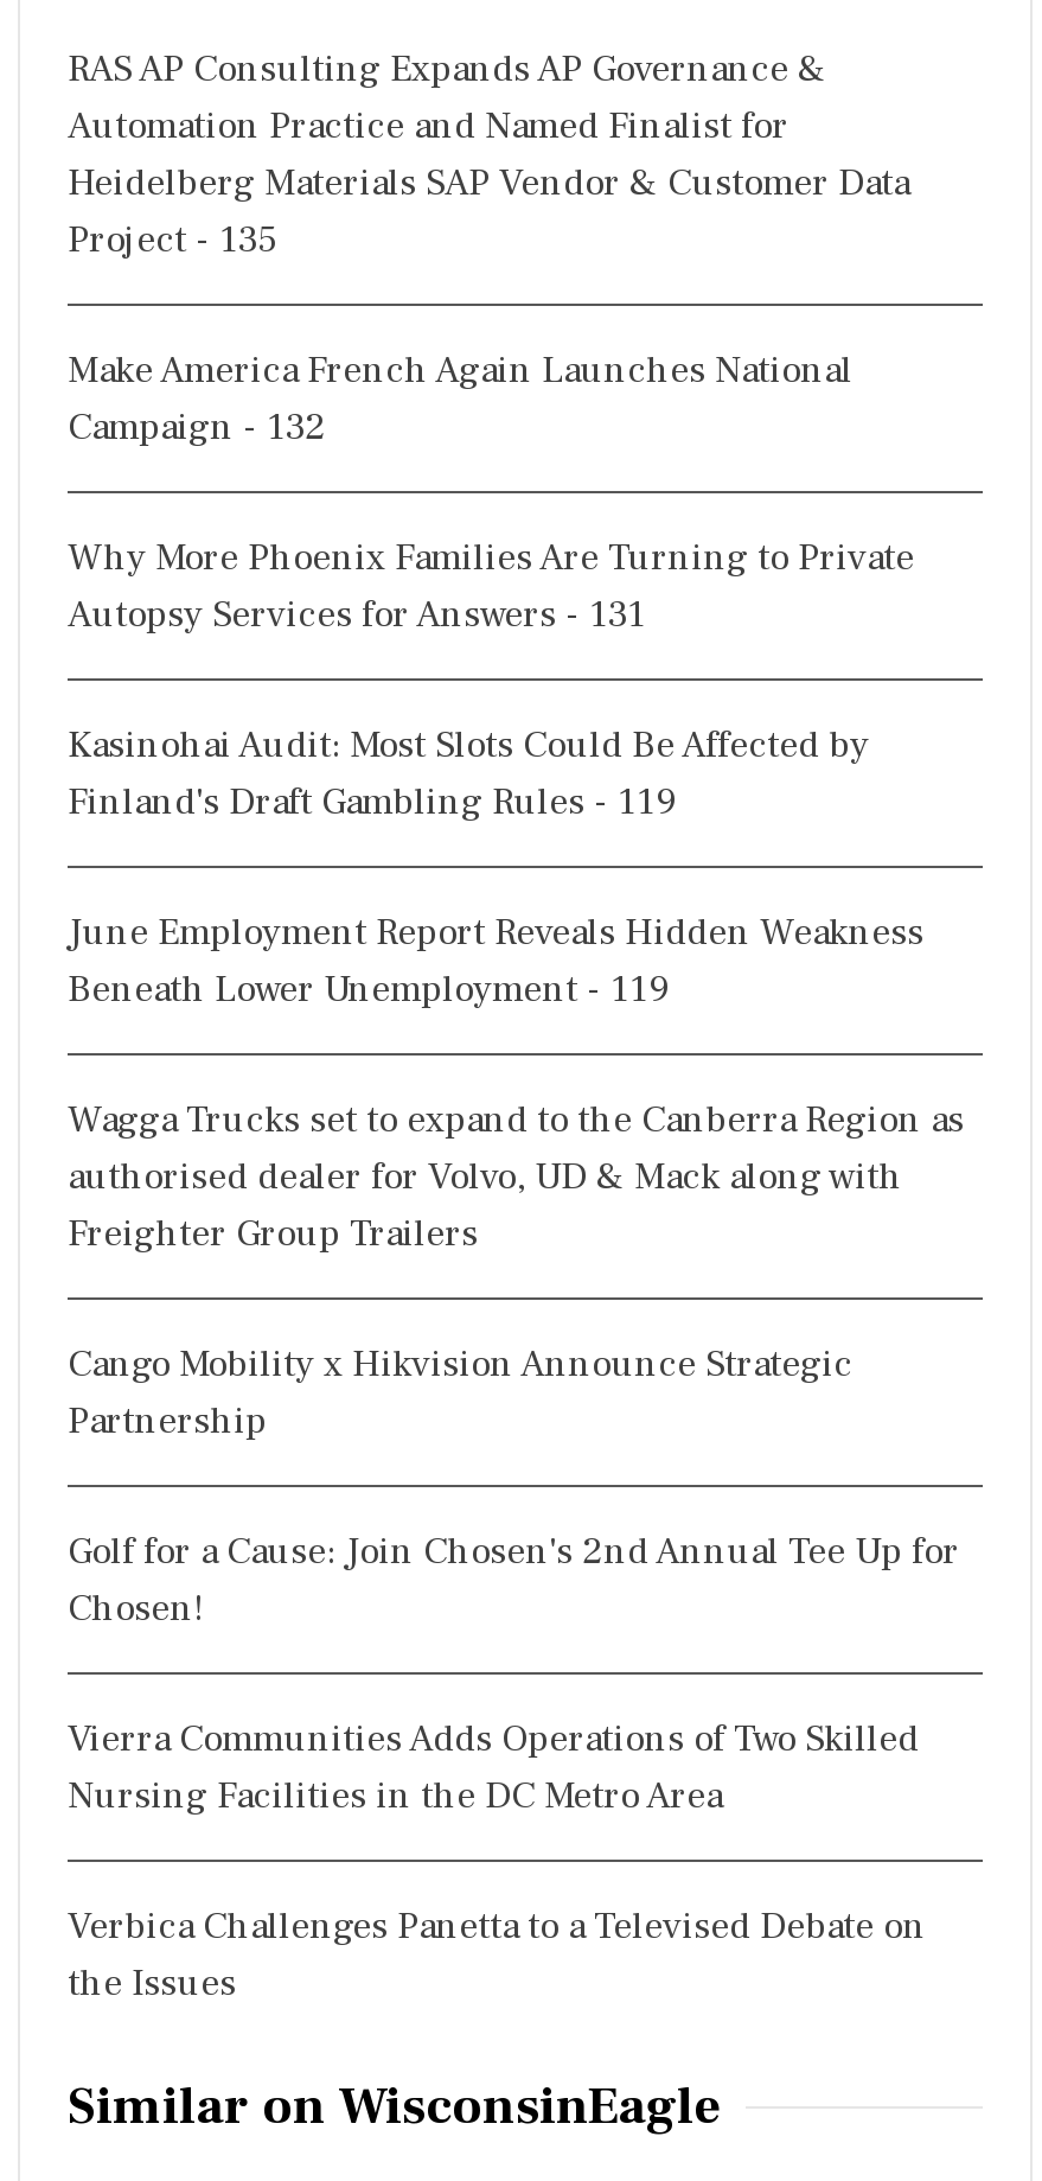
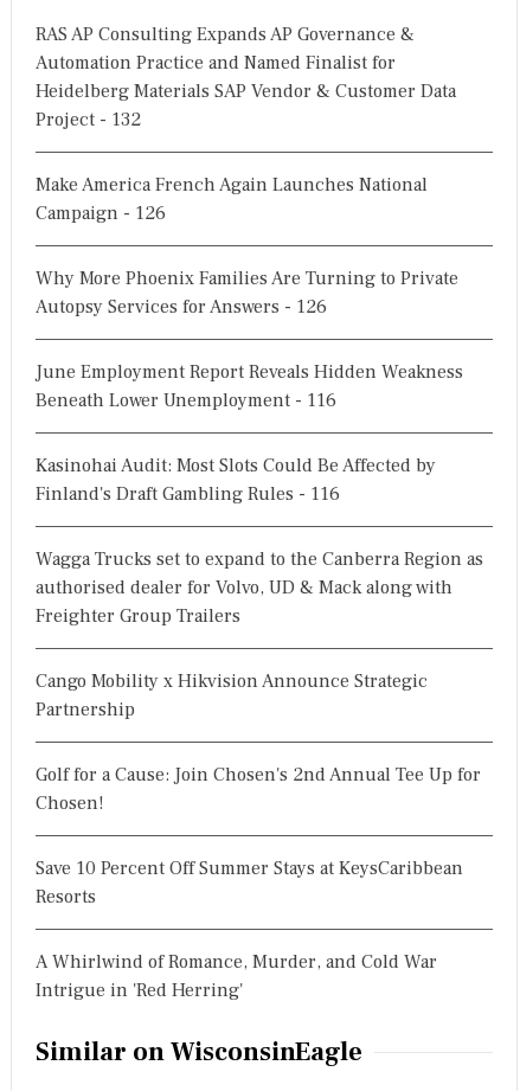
[68,216,276,263] Project - 135 -> [36,108,141,131] Project - 132
[68,403,326,451] Campaign - 132 -> [36,201,166,225] Campaign - 126
[68,591,677,825] Autopsy Services for Answers - 131 | Finland's Draft Gambling Rules - 119 -> [36,295,327,319] Autopsy Services for Answers - 126
moved [68,721,869,769] -> [36,454,436,477]: Kasinohai Audit: Most Slots Could Be Affected by
moved [68,908,923,956] -> [36,360,463,384]: June Employment Report Reveals Hidden Weakness
[68,965,670,1013] Beneath Lower Unemployment - 119 -> [36,389,340,506] Beneath Lower Unemployment - 116 | Finland's Draft Gambling Rules - 116
[68,1715,919,1819] Vierra Communities Adds Operations of Two Skilled | Nursing Facilities in the DC Metro Area -> [36,856,463,909] Save 10 Percent Off Summer Stays at KeysCaribbean | Resorts
[68,1902,926,2007] Verbica Challenges Panetta to a Televised Debate on | the Issues -> [36,950,437,1002] A Whirlwind of Romance, Murder, and Cold War | Intrigue in 'Red Herring'

